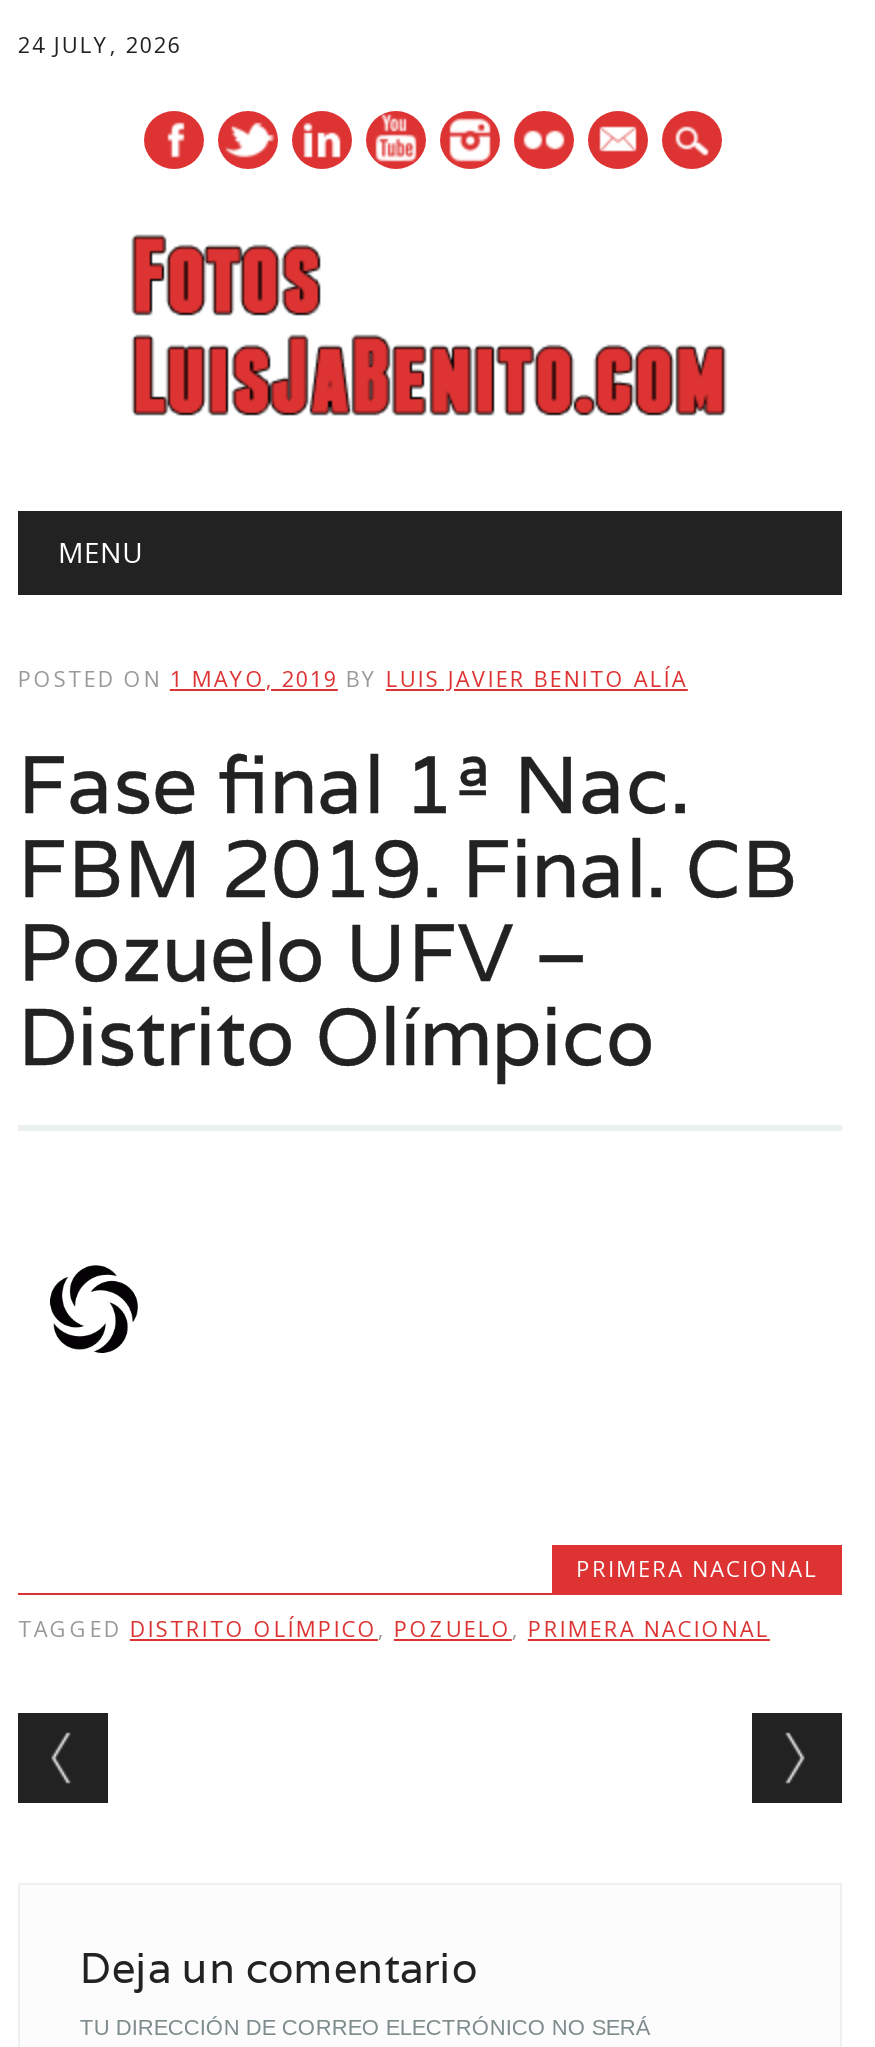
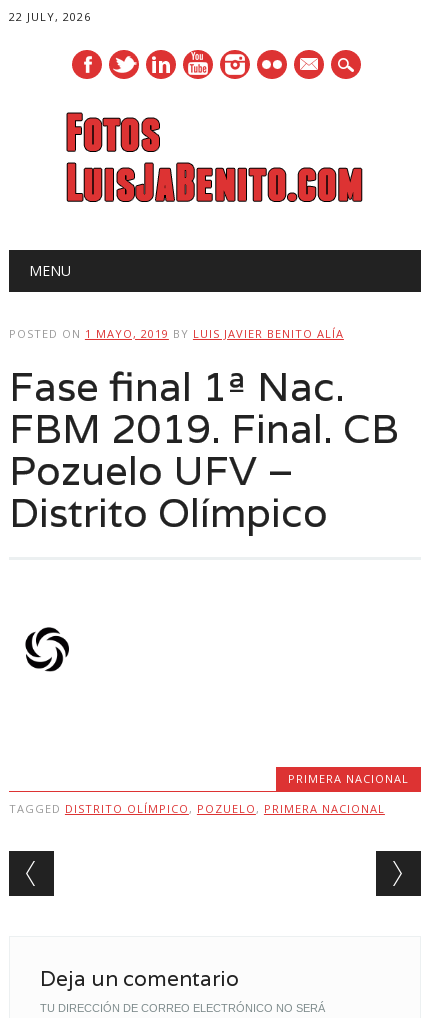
[18,29,182,59] 24 JULY, 2026 -> [9,9,91,24] 22 JULY, 2026

